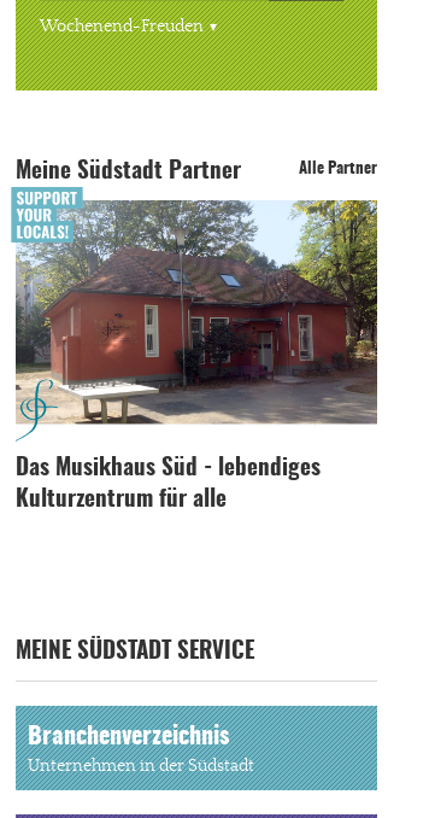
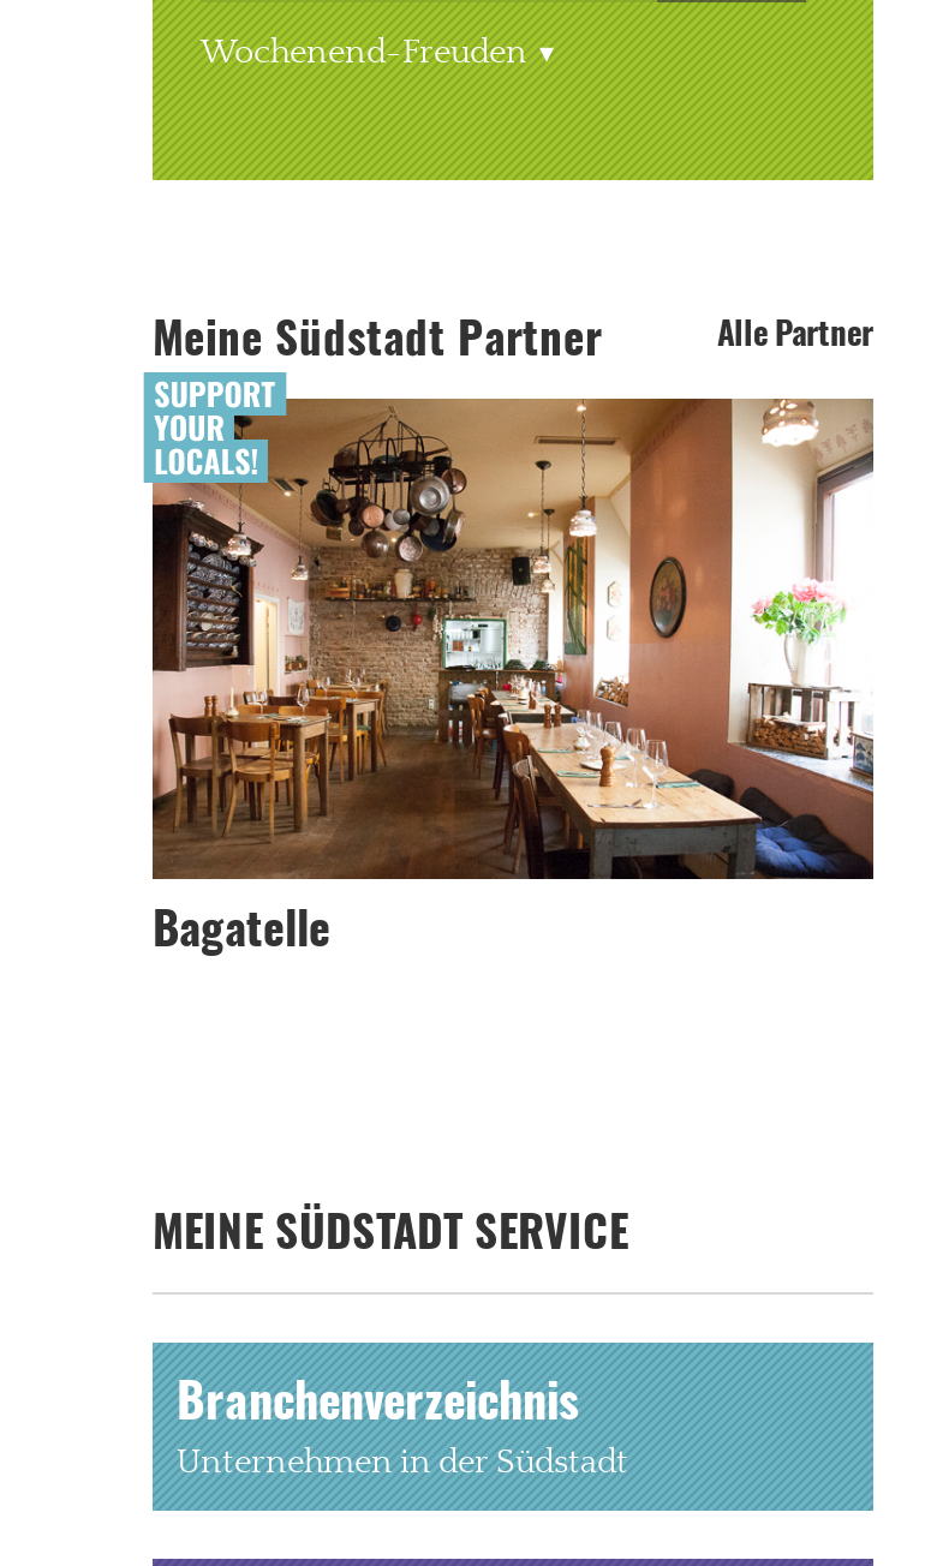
[14,200,378,512] [image] | Das Musikhaus Süd - lebendiges | Kulturzentrum für alle -> [150,396,876,956] [image] | Bagatelle

